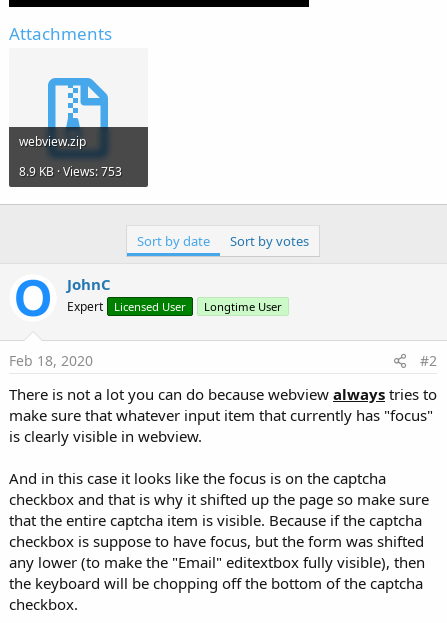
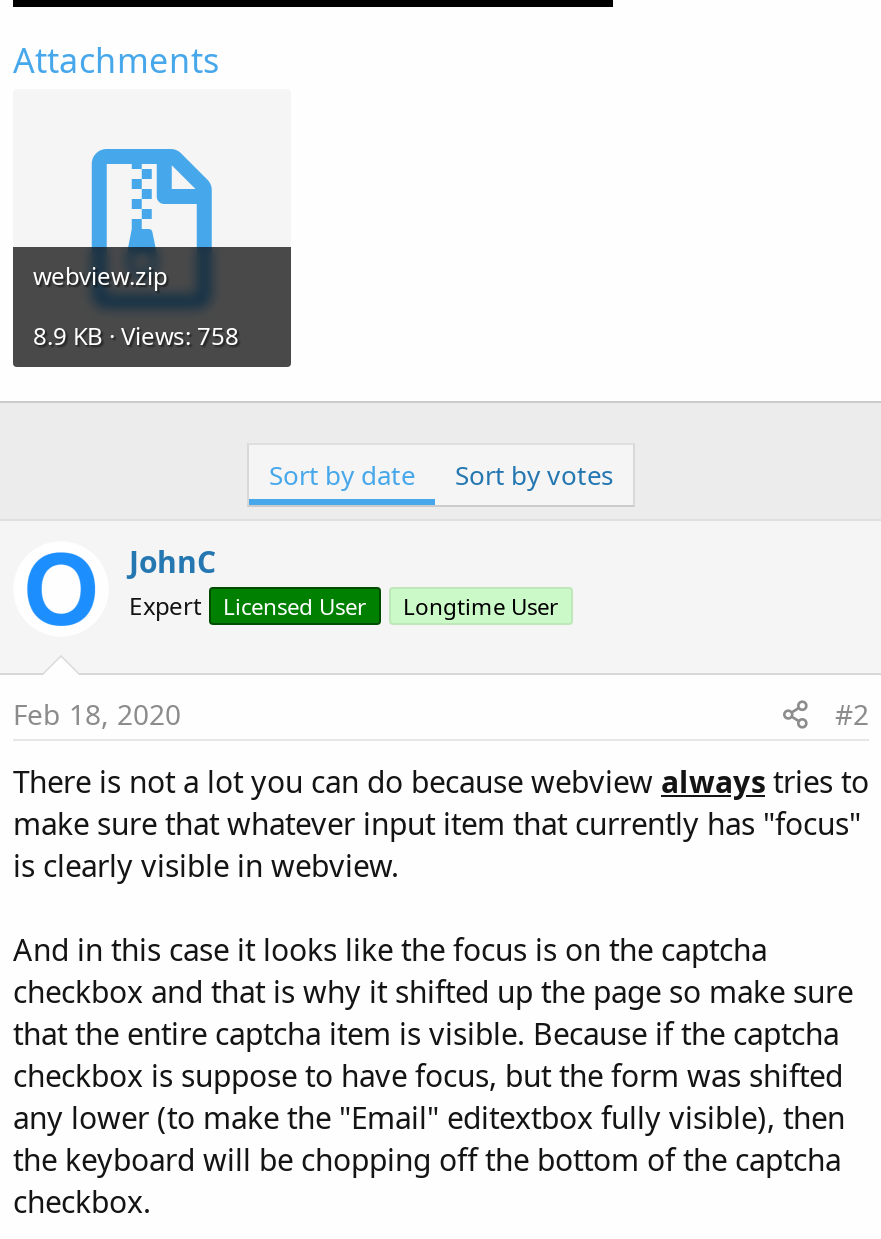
[19,163,122,180] 8.9 KB · Views: 753 -> [33,319,239,353] 8.9 KB · Views: 758

